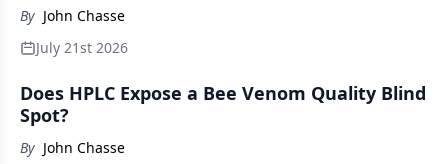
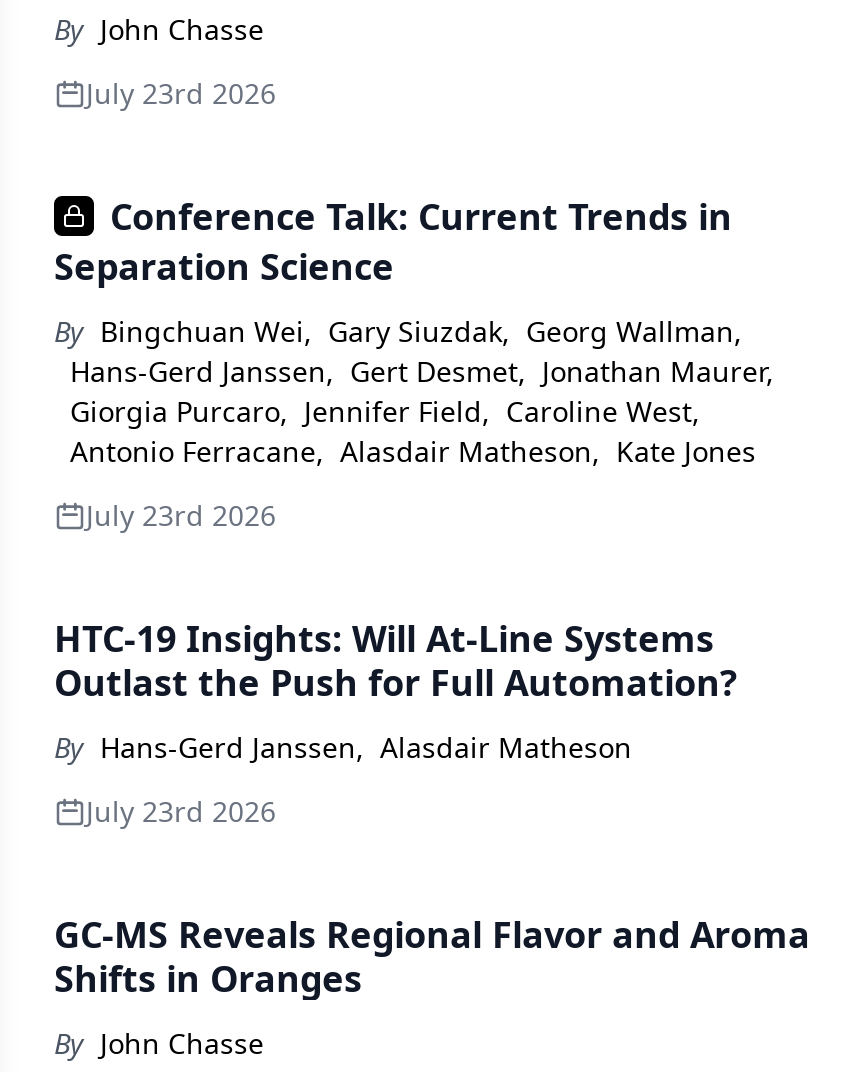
[20,38,426,127] July 21st 2026 | Does HPLC Expose a Bee Venom Quality Blind | Spot? -> [54,74,810,1002] July 23rd 2026 | Conference Talk: Current Trends in | Separation Science | By Bingchuan Wei, Gary Siuzdak, Georg Wallman, | Hans-Gerd Janssen, Gert Desmet, Jonathan Maurer, | Giorgia Purcaro, Jennifer Field, Caroline West, | Antonio Ferracane, Alasdair Matheson, Kate Jones | July 23rd 2026 | HTC-19 Insights: Will At-Line Systems | Outlast the Push for Full Automation? | By Hans-Gerd Janssen, Alasdair Matheson | July 23rd 2026 | GC-MS Reveals Regional Flavor and Aroma | Shifts in Oranges

